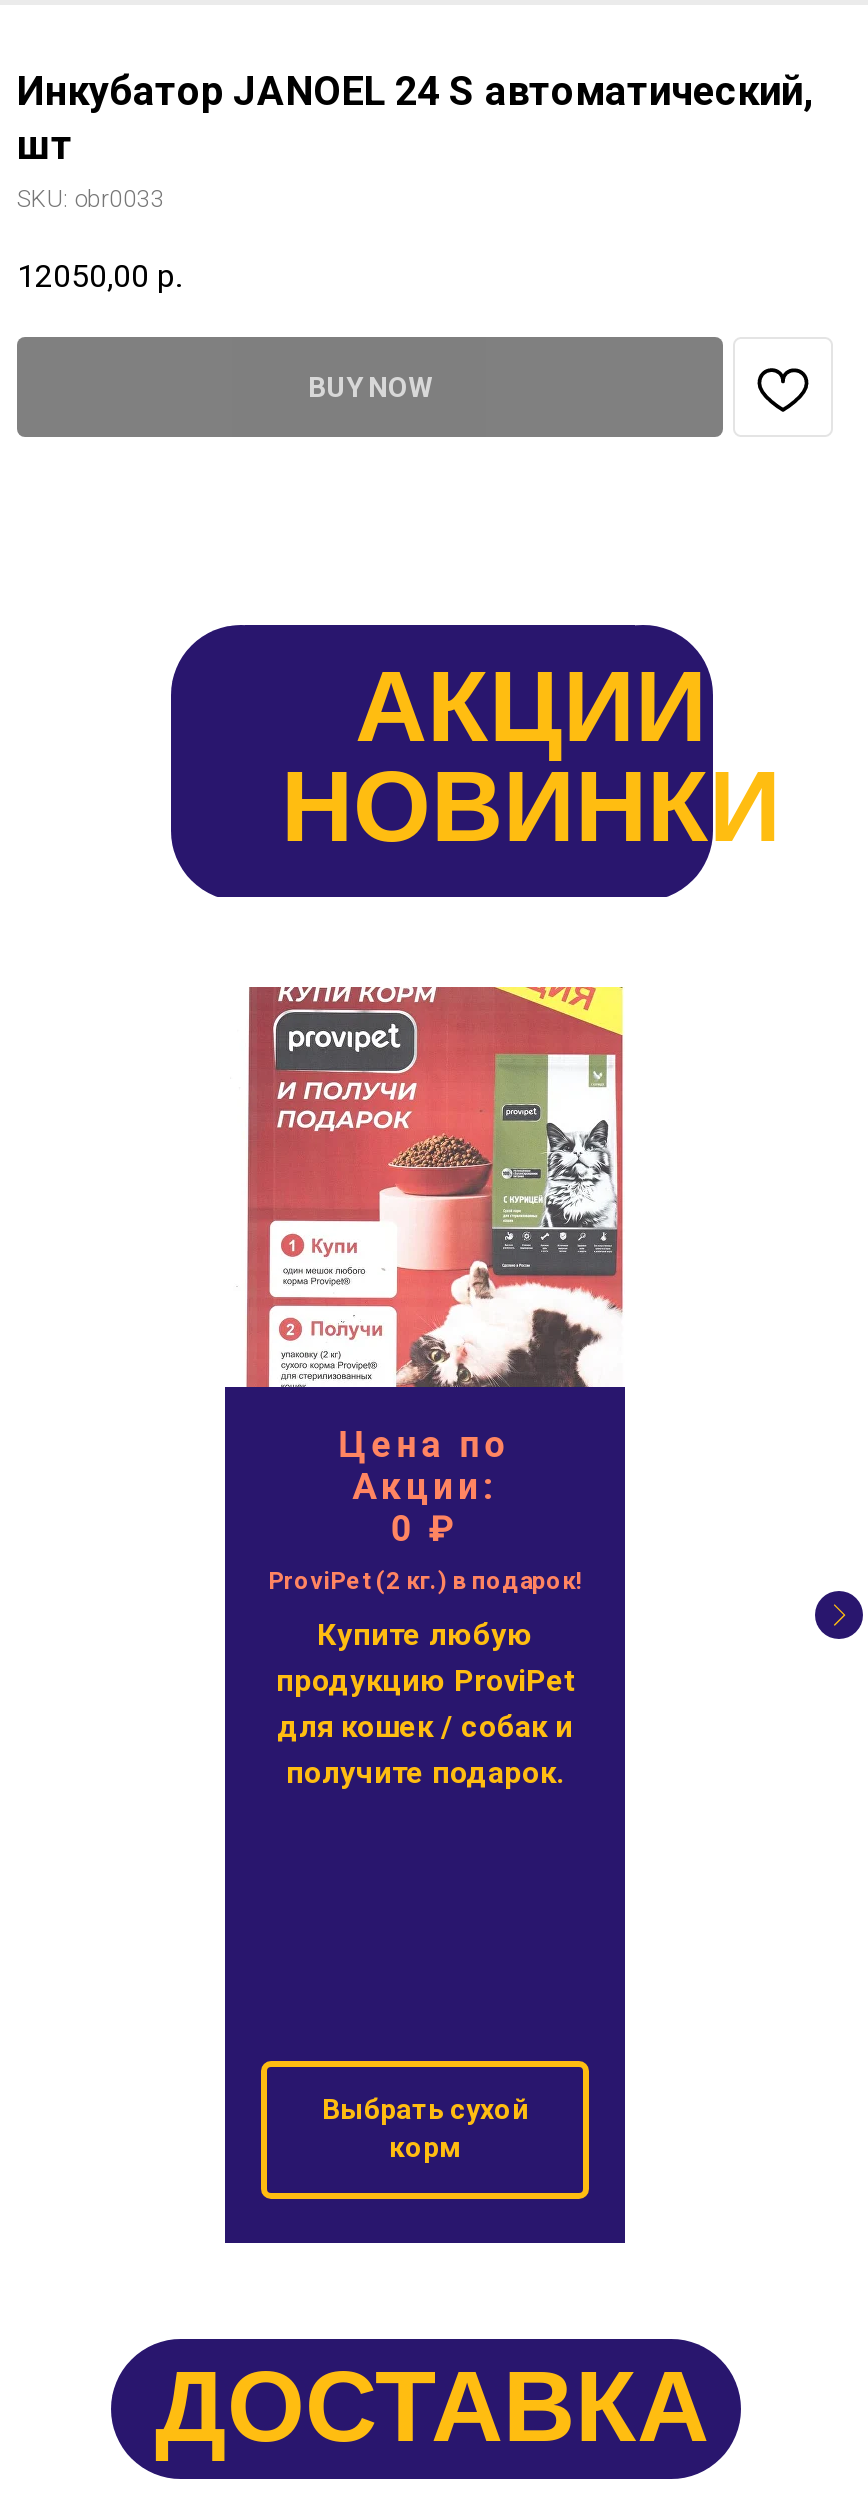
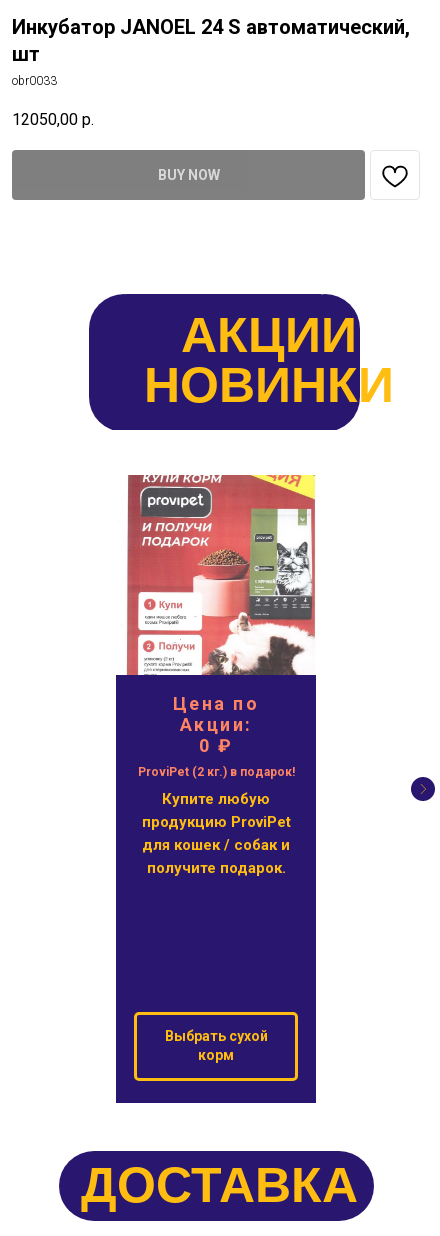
[17,185,165,213] SKU: obr0033 -> [12,74,57,88] obr0033

